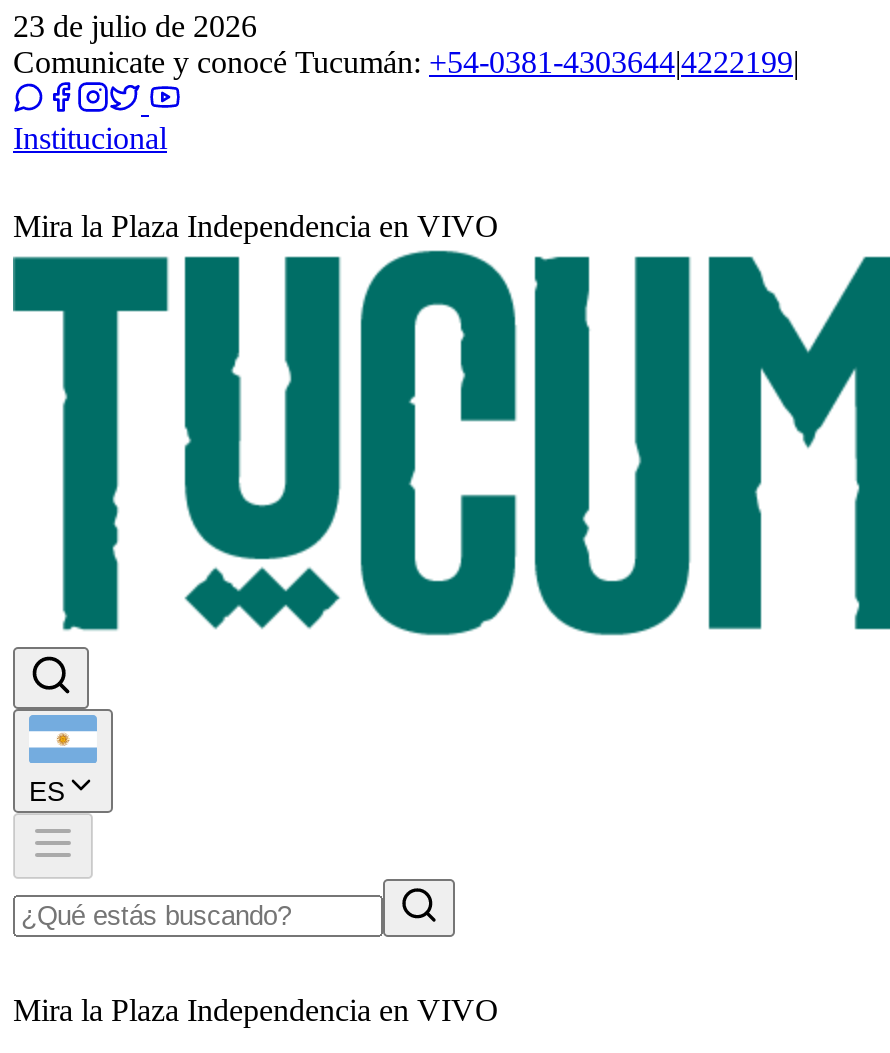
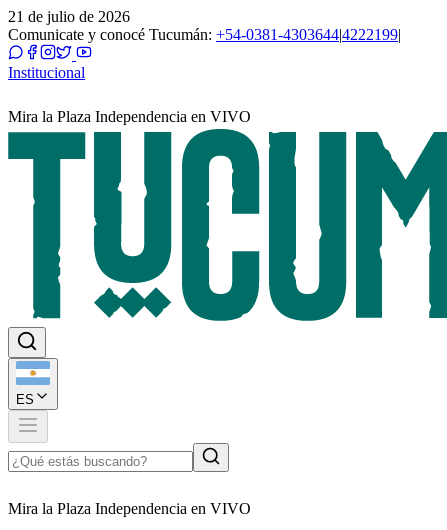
[13,9,257,43] 23 de julio de 2026 -> [8,8,130,25] 21 de julio de 2026

